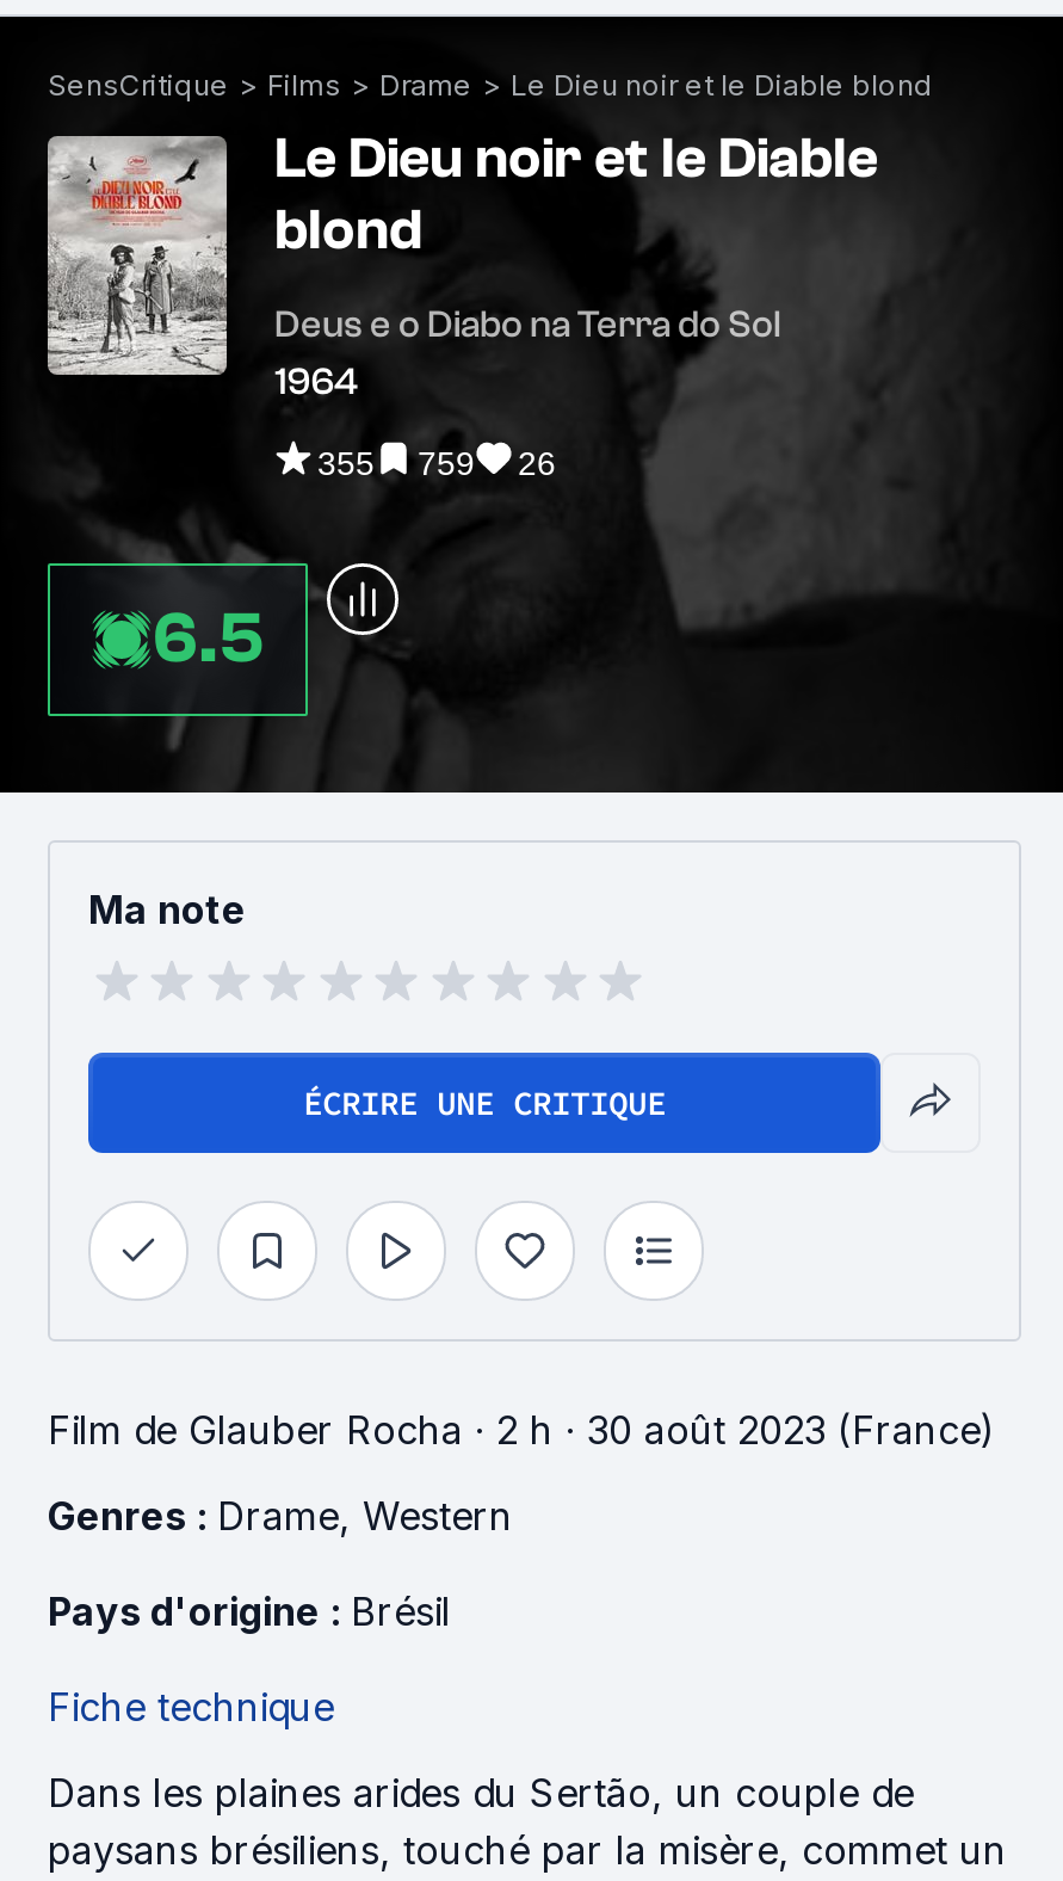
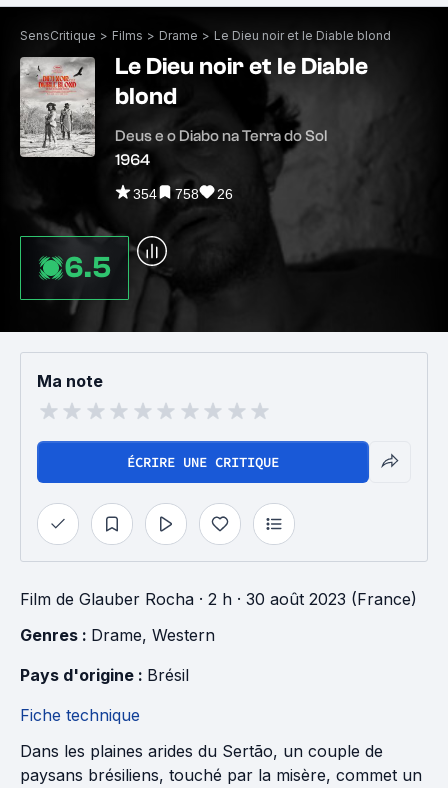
[317,444,375,482] 355 -> [133,186,157,202] 354
[418,444,475,482] 759 -> [175,186,199,202] 758

